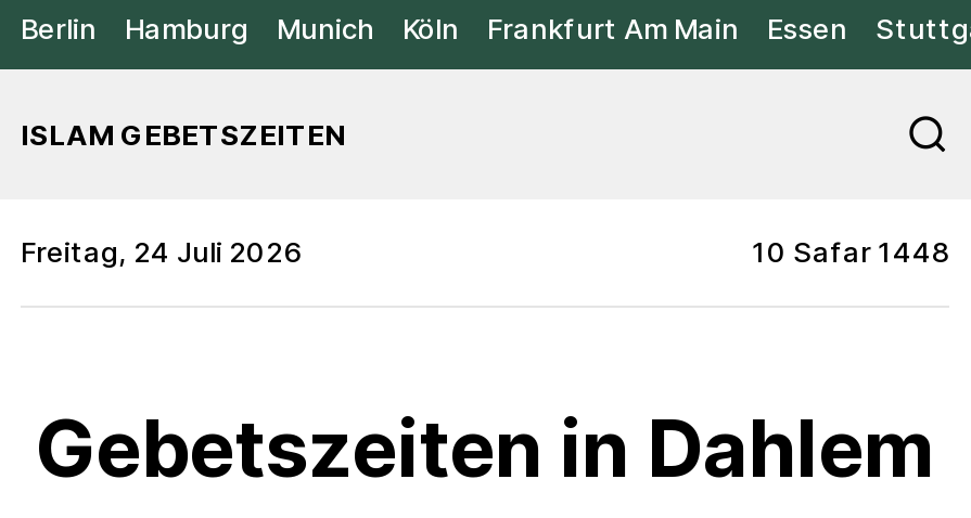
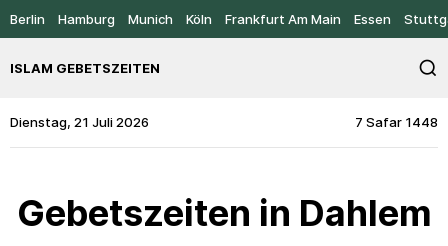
[21,234,301,269] Freitag, 24 Juli 2026 -> [10,114,149,130] Dienstag, 21 Juli 2026
[752,234,949,269] 10 Safar 1448 -> [355,114,438,130] 7 Safar 1448

